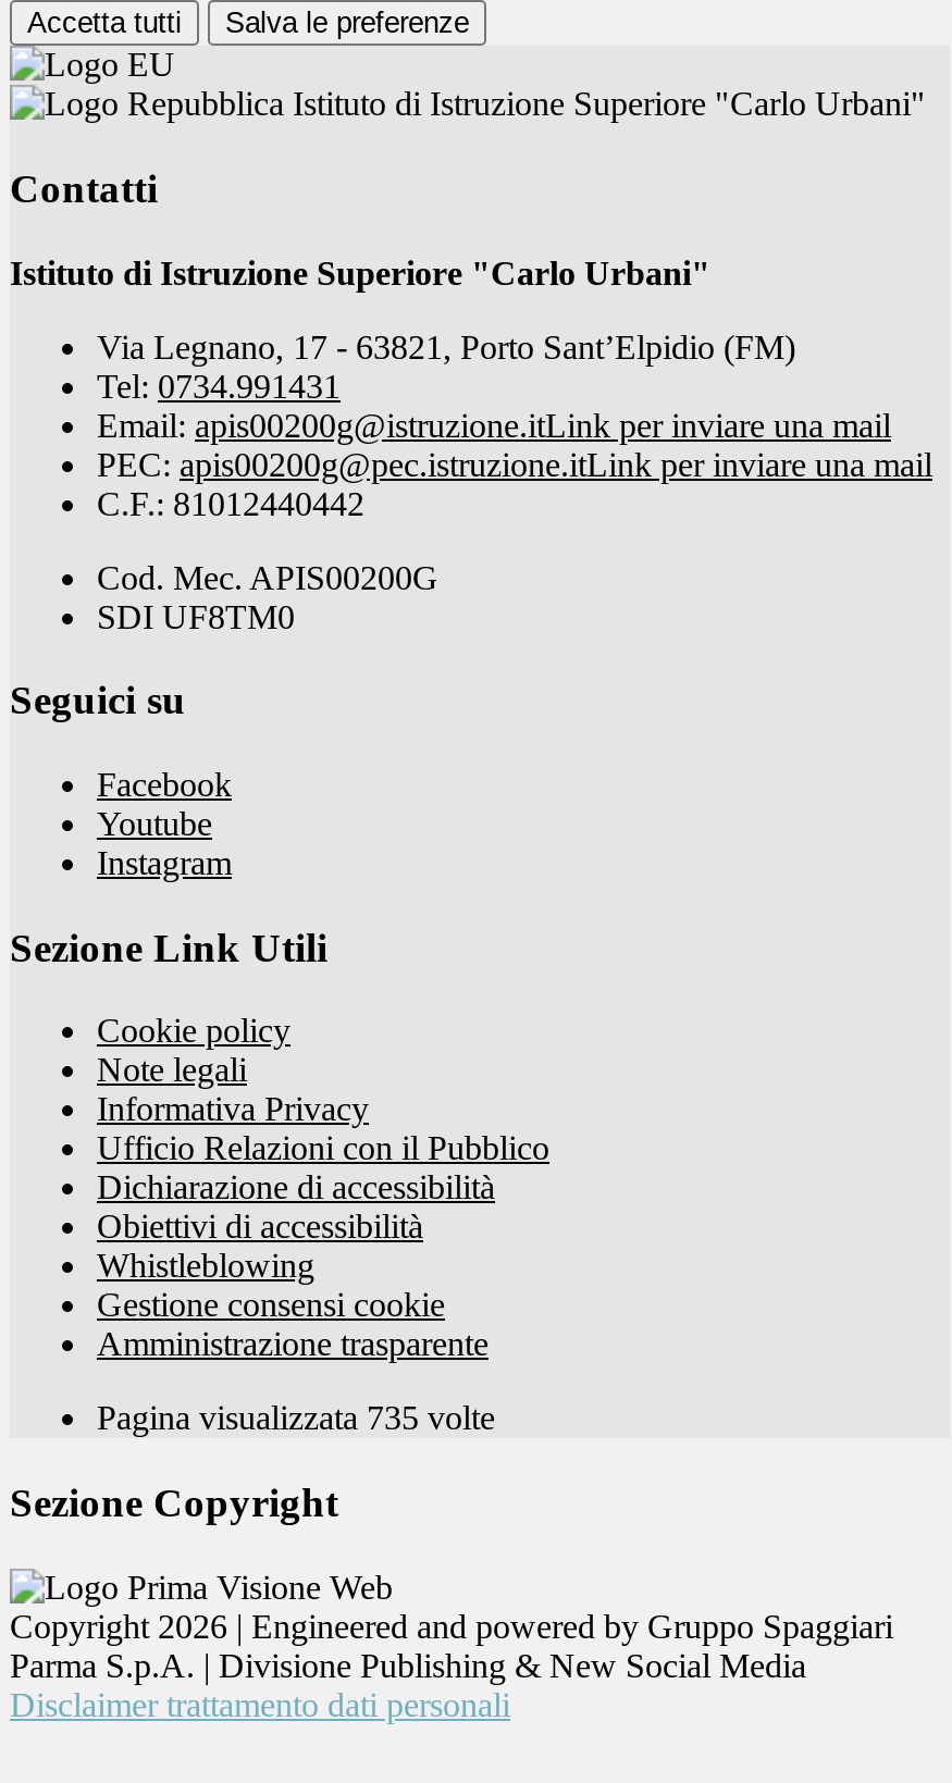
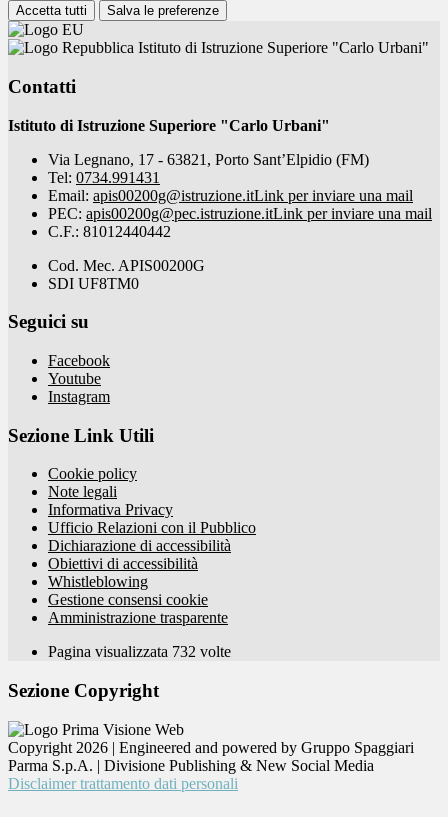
[97,1400,495,1437] Pagina visualizzata 735 volte -> [48,643,231,660] Pagina visualizzata 732 volte

